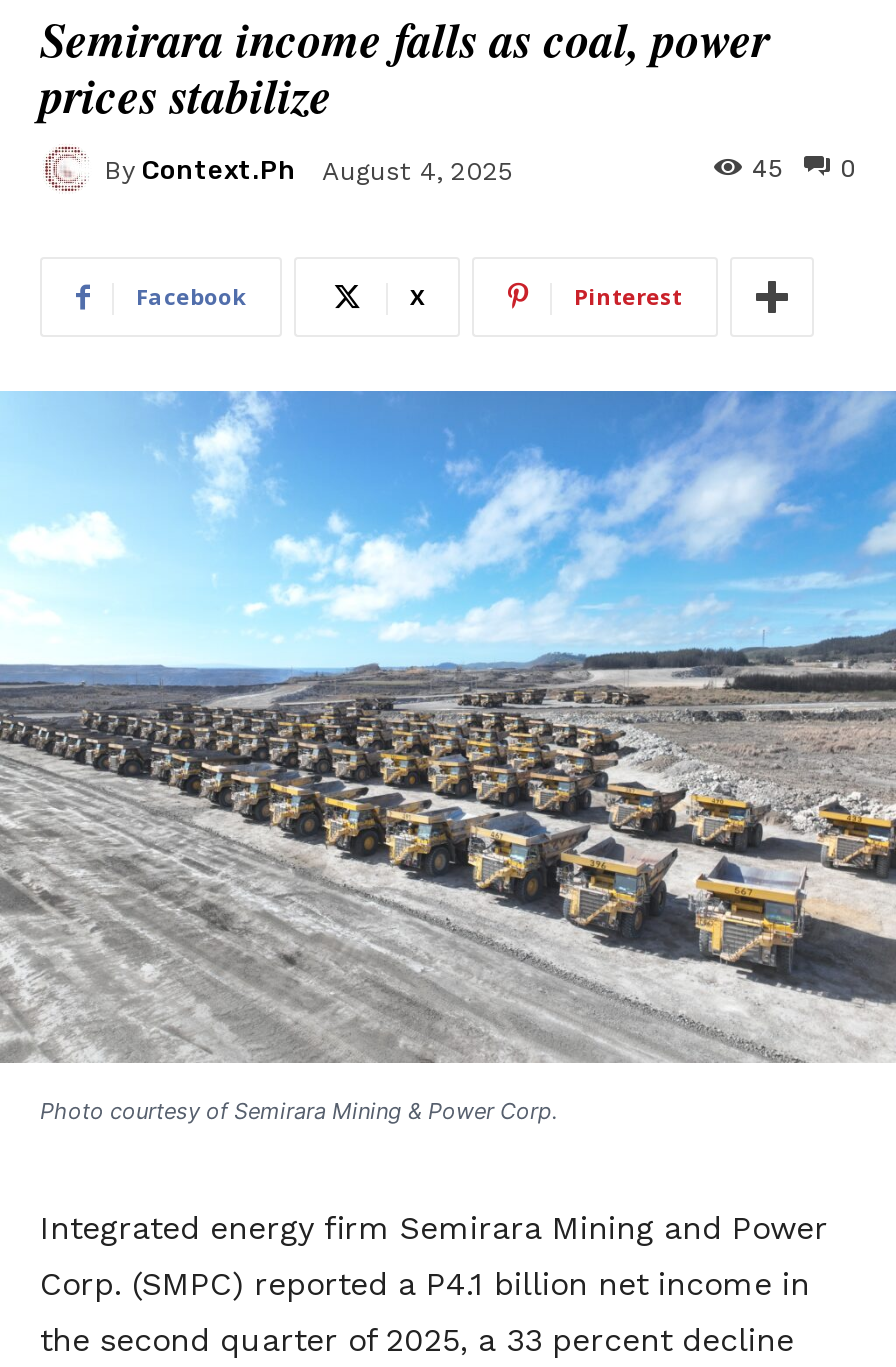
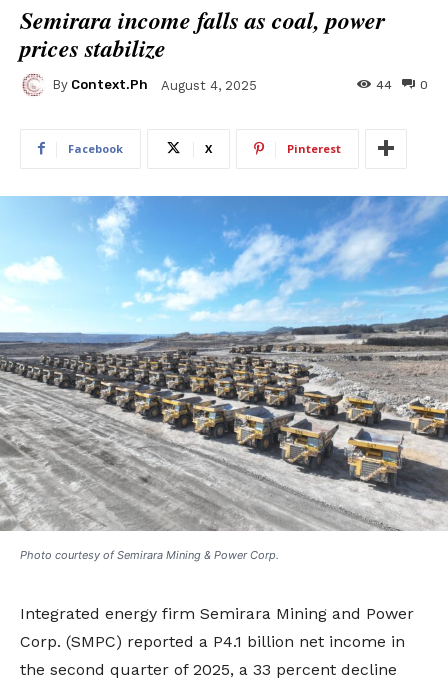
[752,155,856,183] 45 0 -> [376,78,428,92] 44 0

